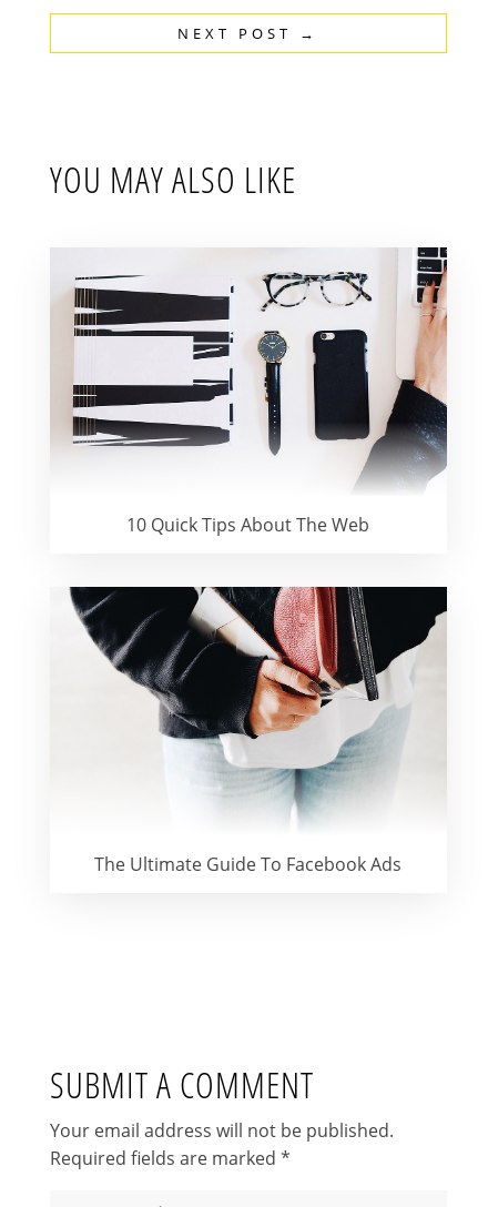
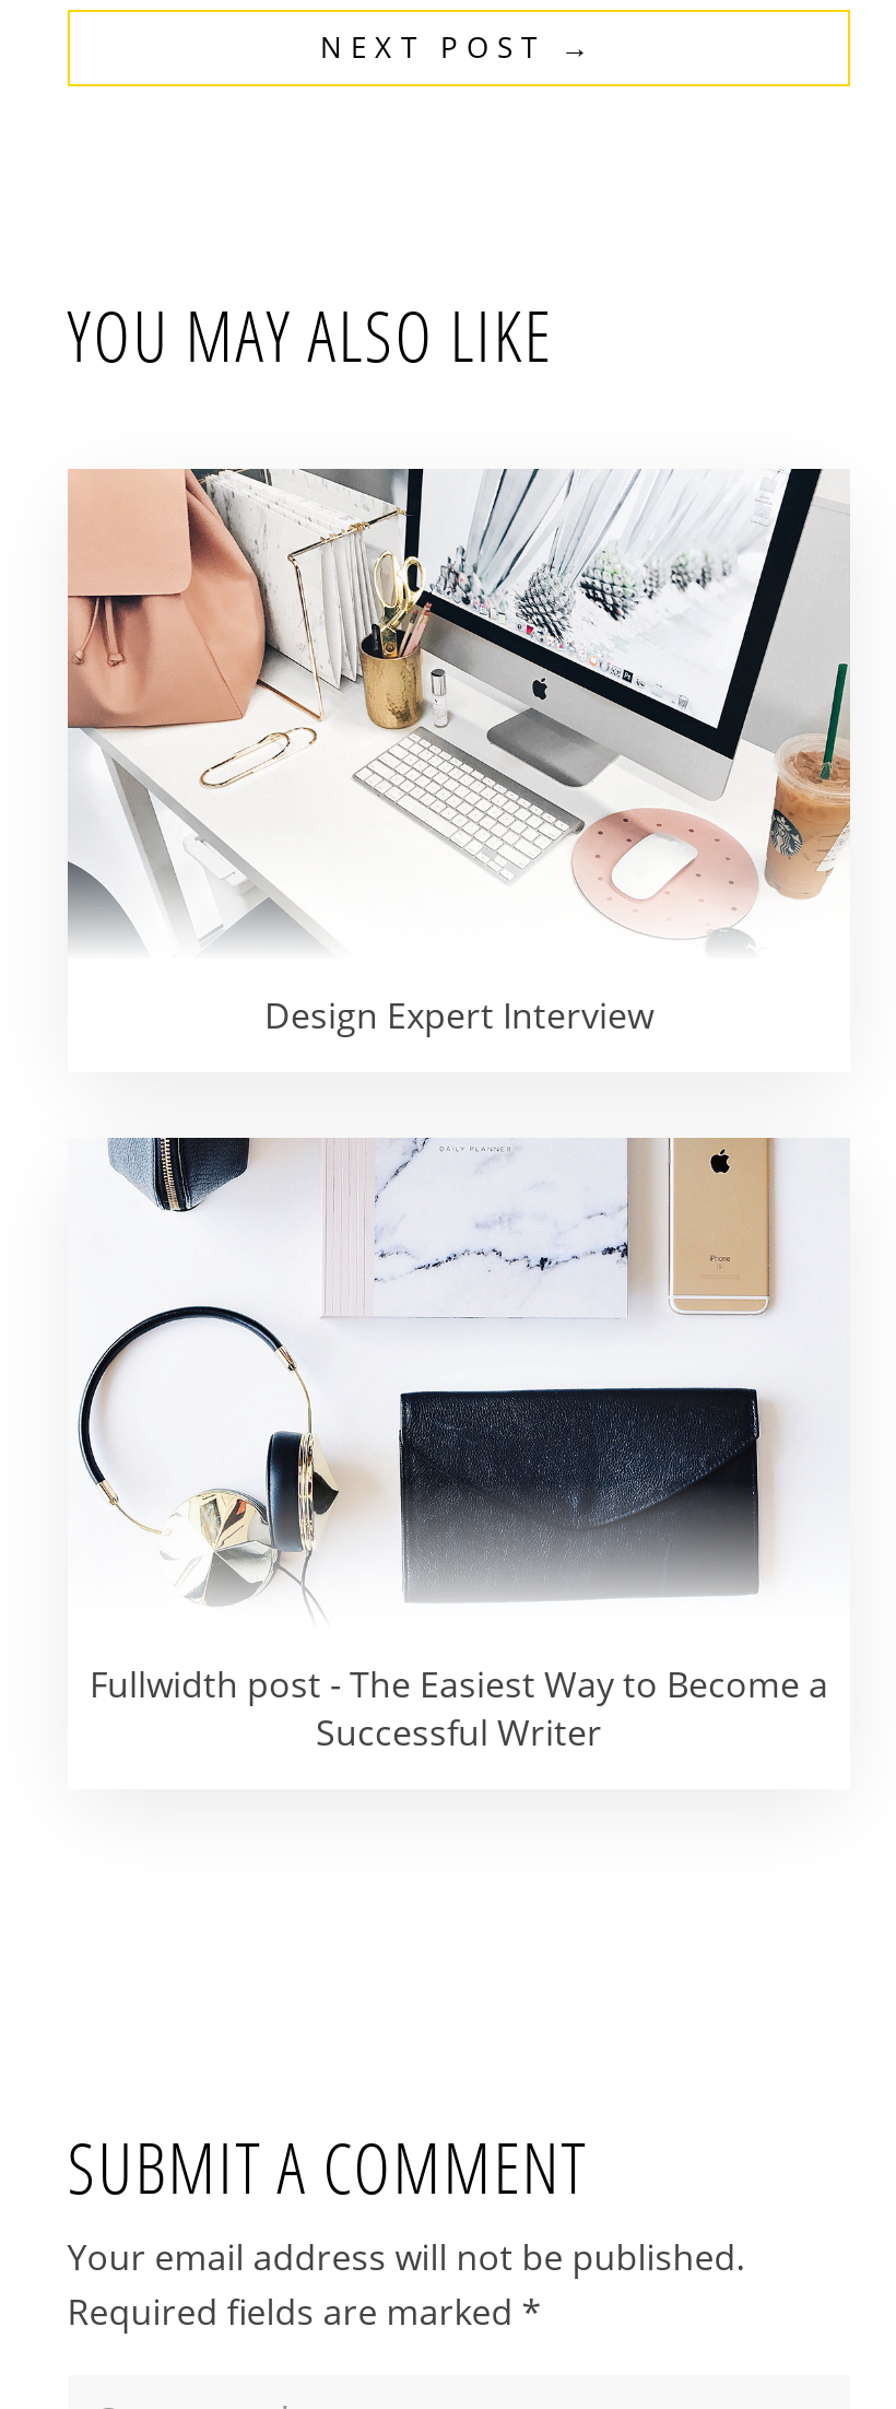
[51,246,448,537] [image] | 10 Quick Tips About The Web -> [68,466,850,1041] [image] | Design Expert Interview
[58,586,448,877] [image] | The Ultimate Guide To Facebook Ads -> [76,1137,848,1758] [image] | Fullwidth post - The Easiest Way to Become a | Successful Writer

